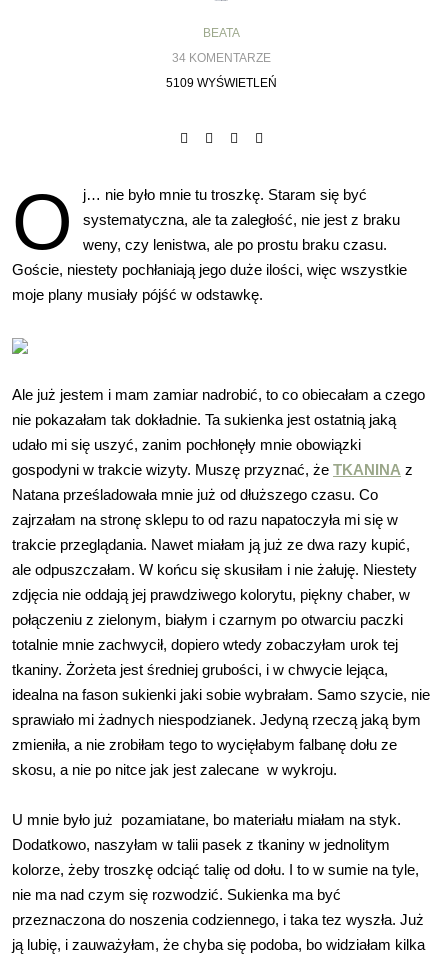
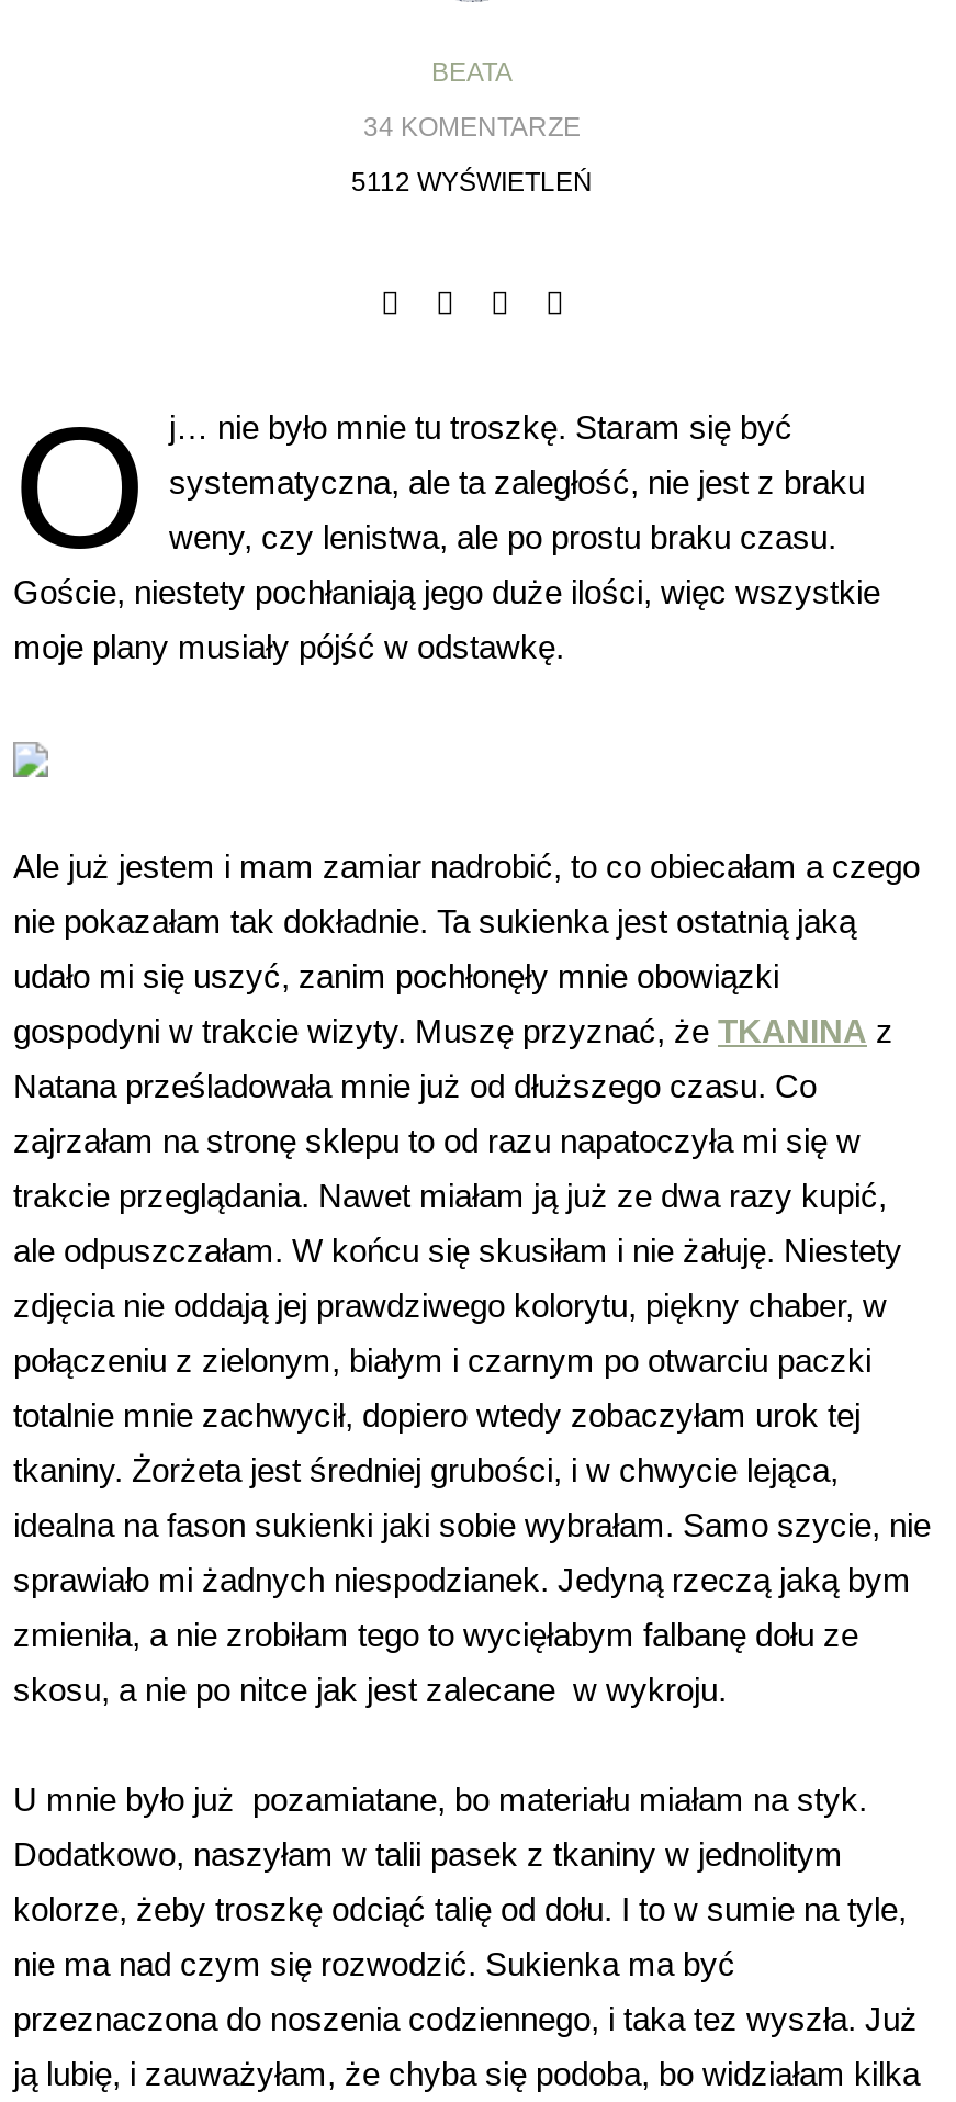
[165,75,276,89] 5109 WYŚWIETLEŃ -> [351,166,593,196] 5112 WYŚWIETLEŃ

